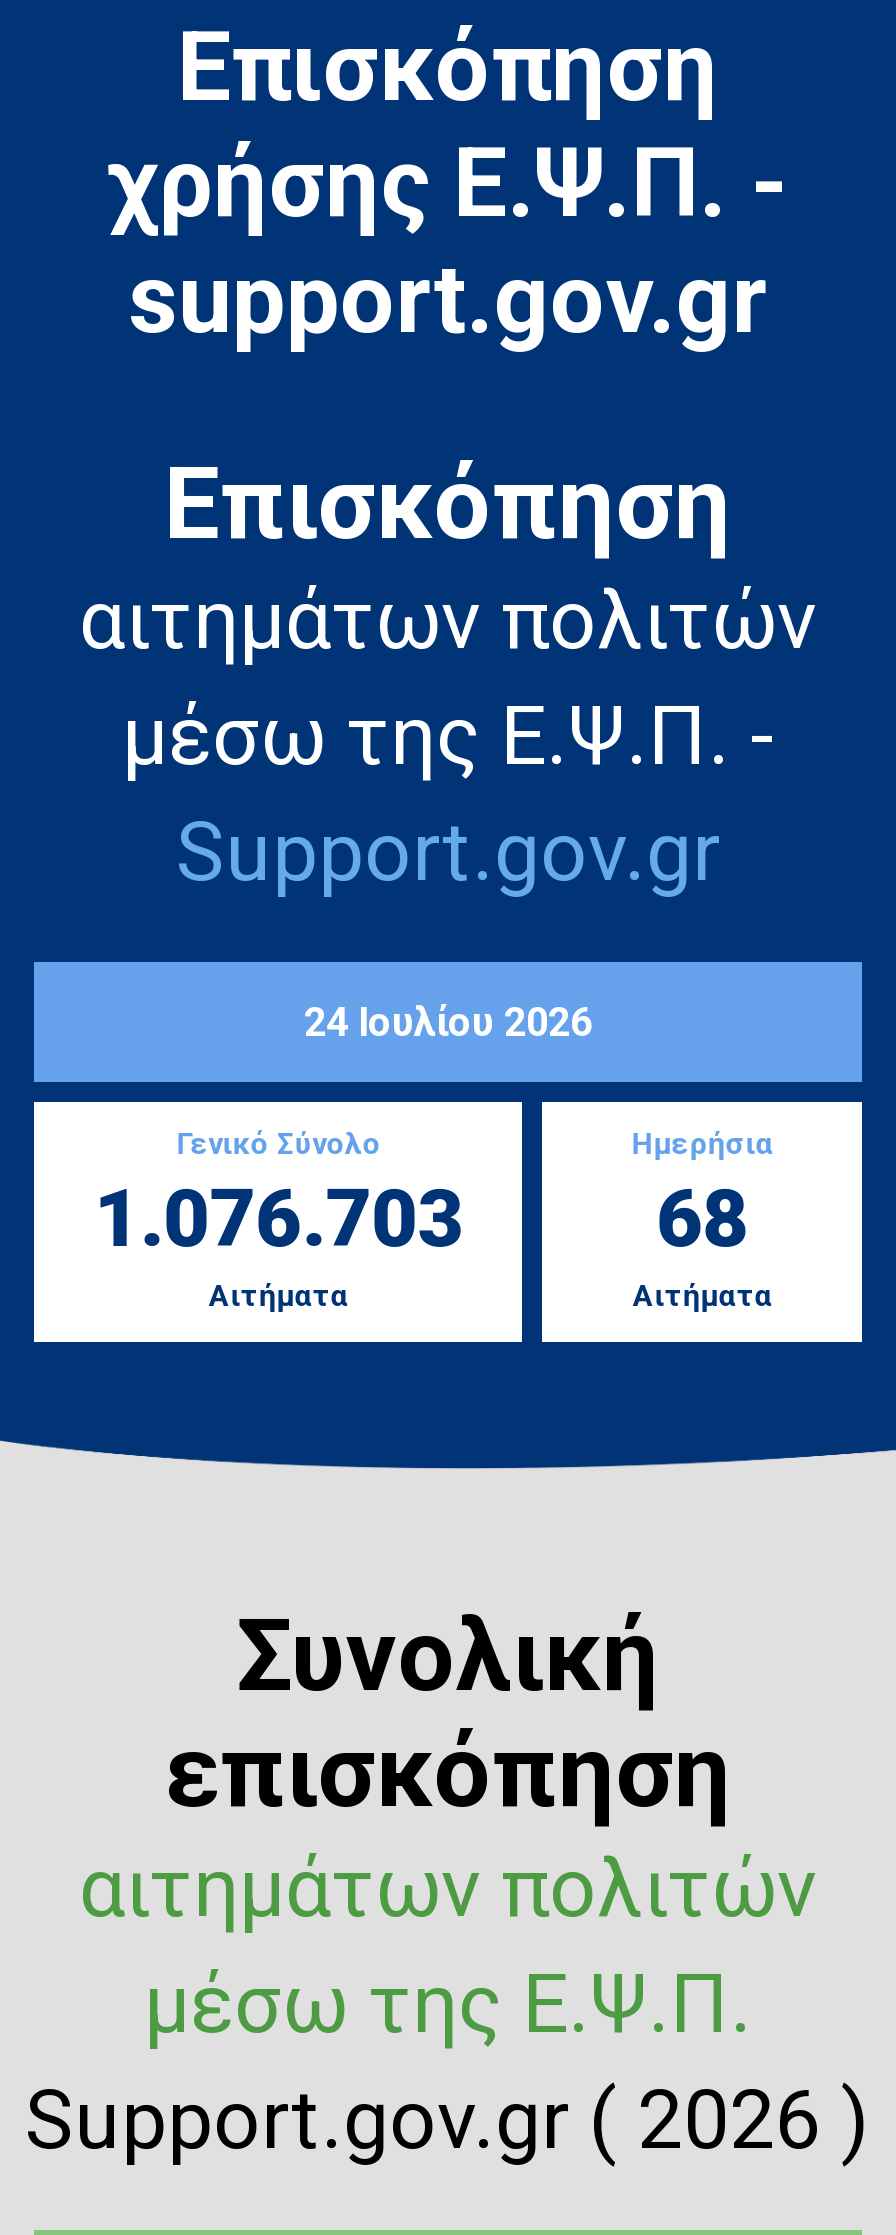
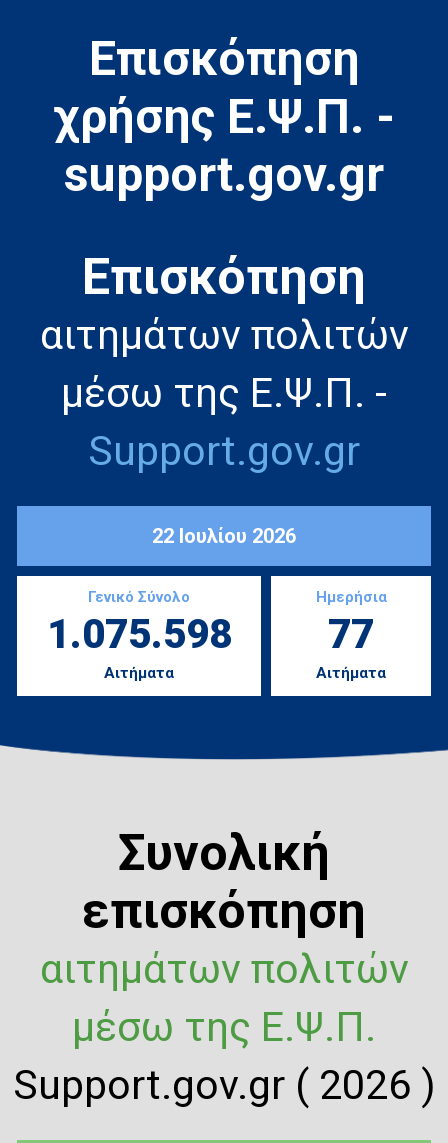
[304,998,592,1046] 24 Ιουλίου 2026 -> [152,524,296,548] 22 Ιουλίου 2026
[93,1173,463,1267] 1.076.703 -> [47,611,232,658] 1.075.598
[656,1173,748,1267] 68 -> [328,611,374,658] 77

